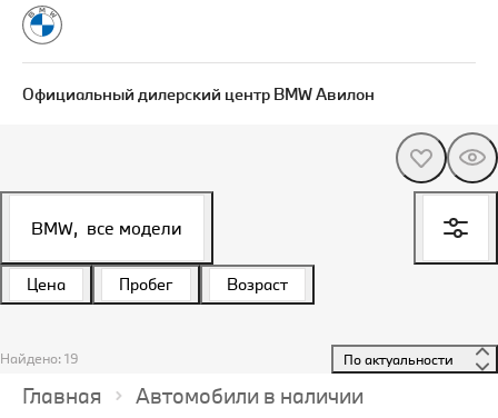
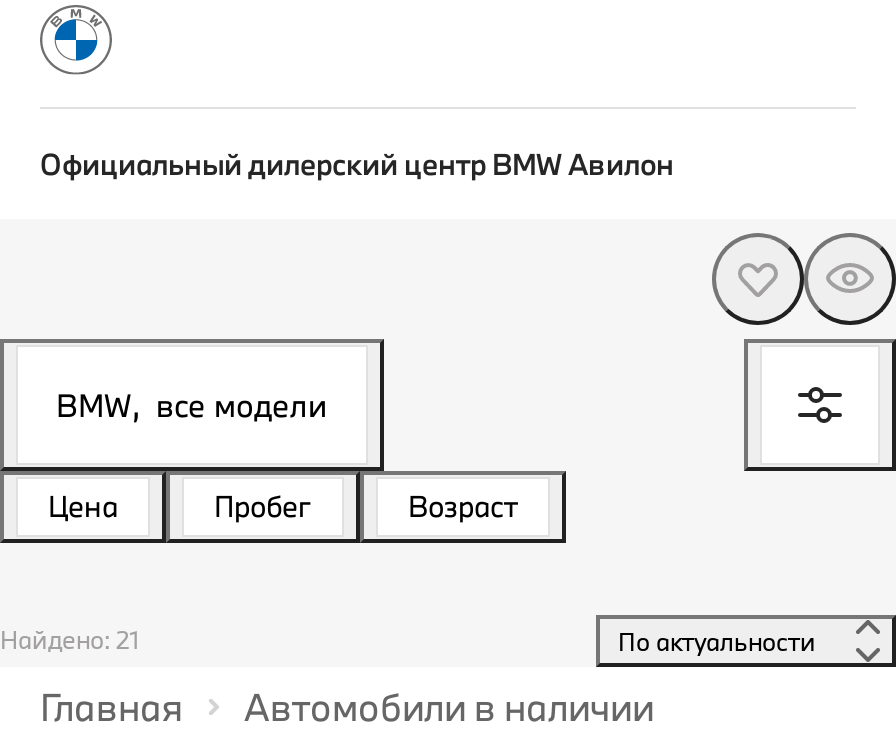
[0,349,79,367] Найдено: 19 -> [0,623,140,655] Найдено: 21

